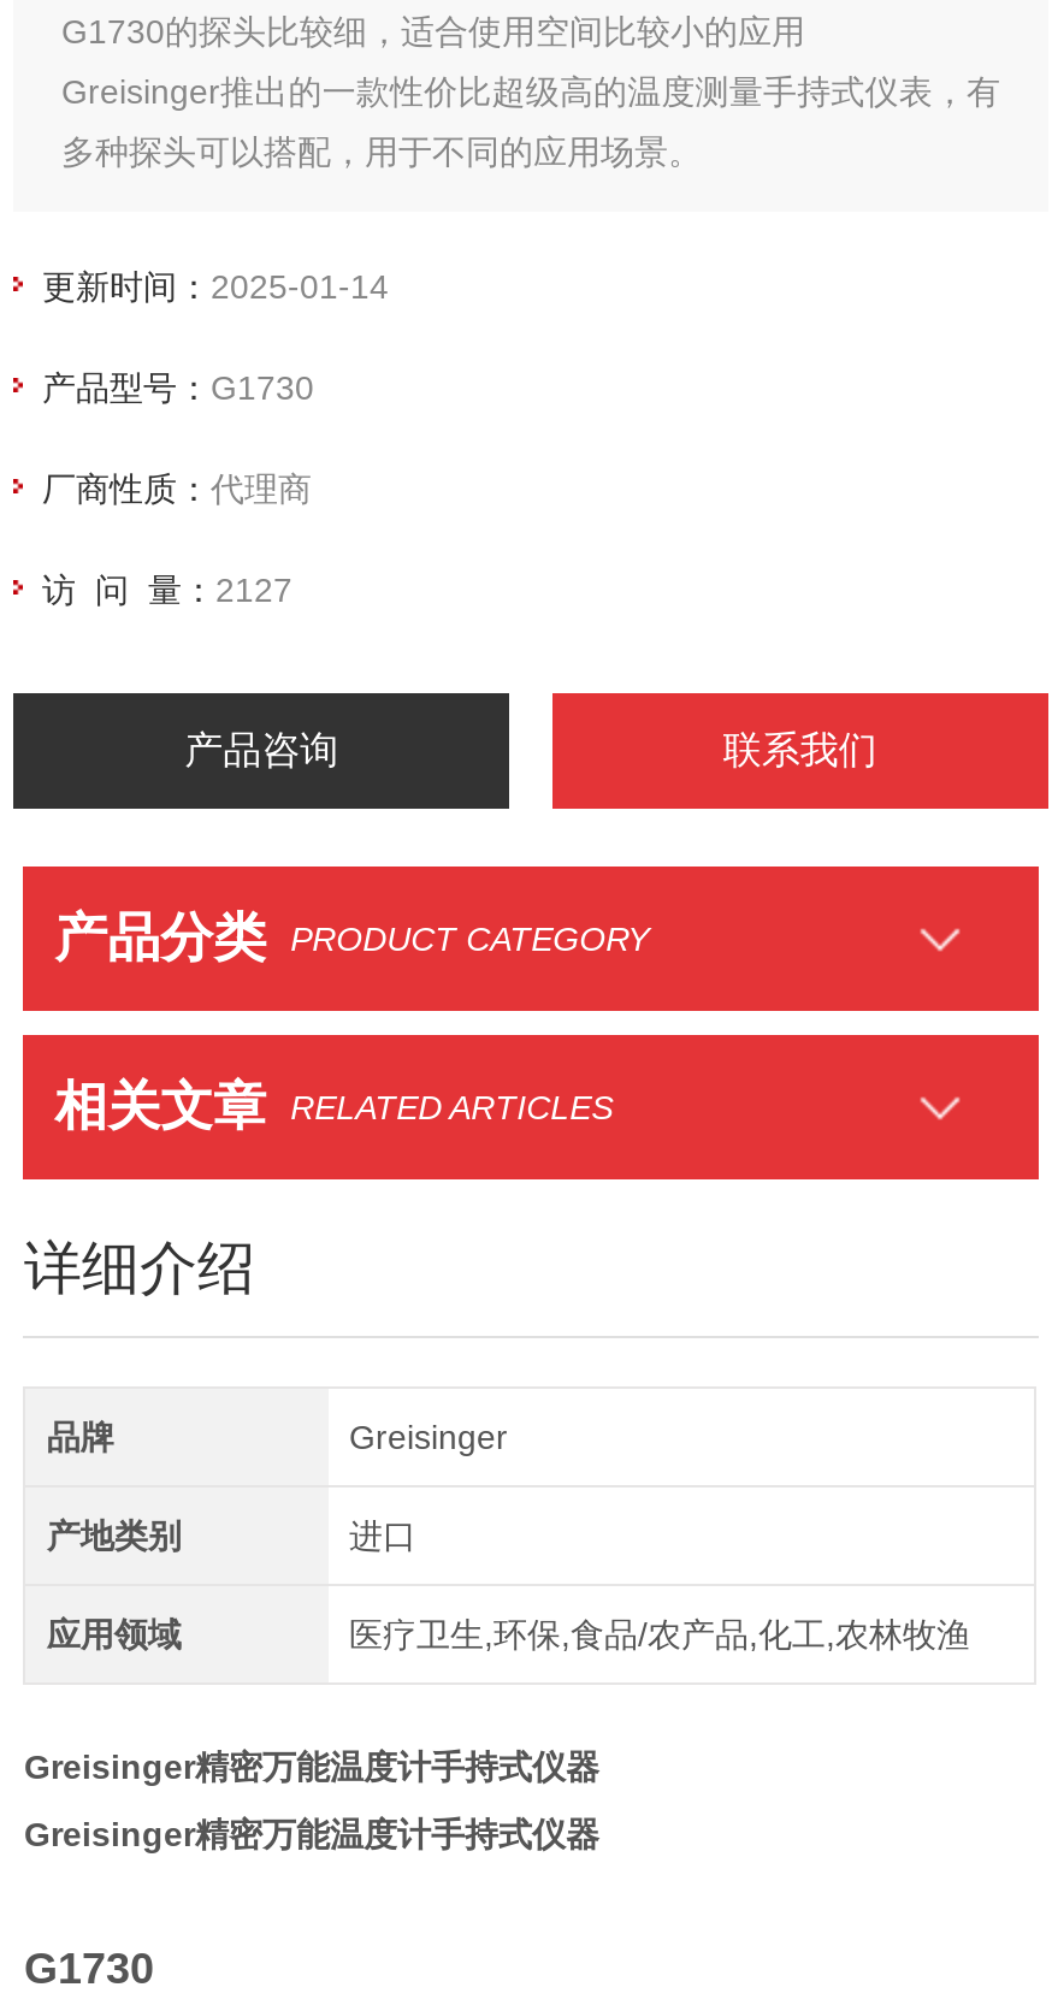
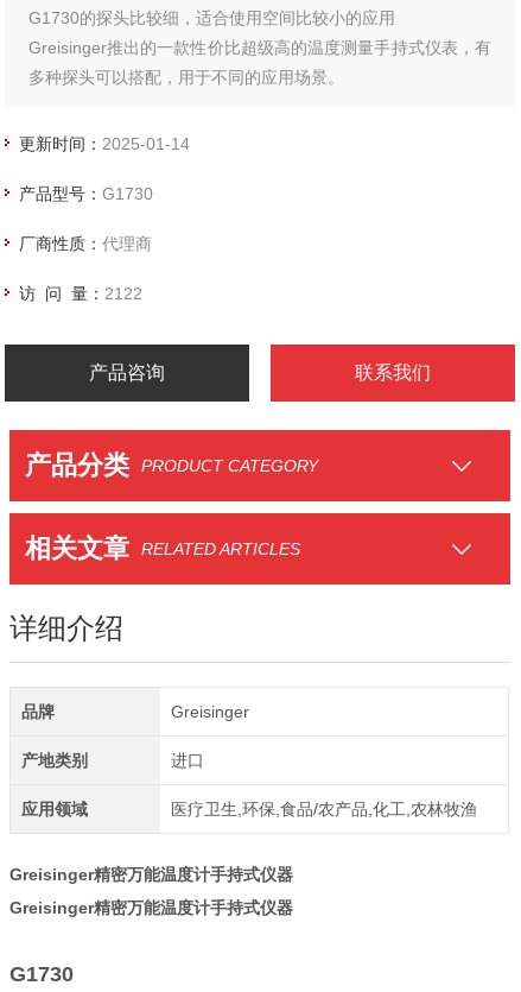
[42,570,292,609] 访 问 量：2127 -> [19,284,142,303] 访 问 量：2122

